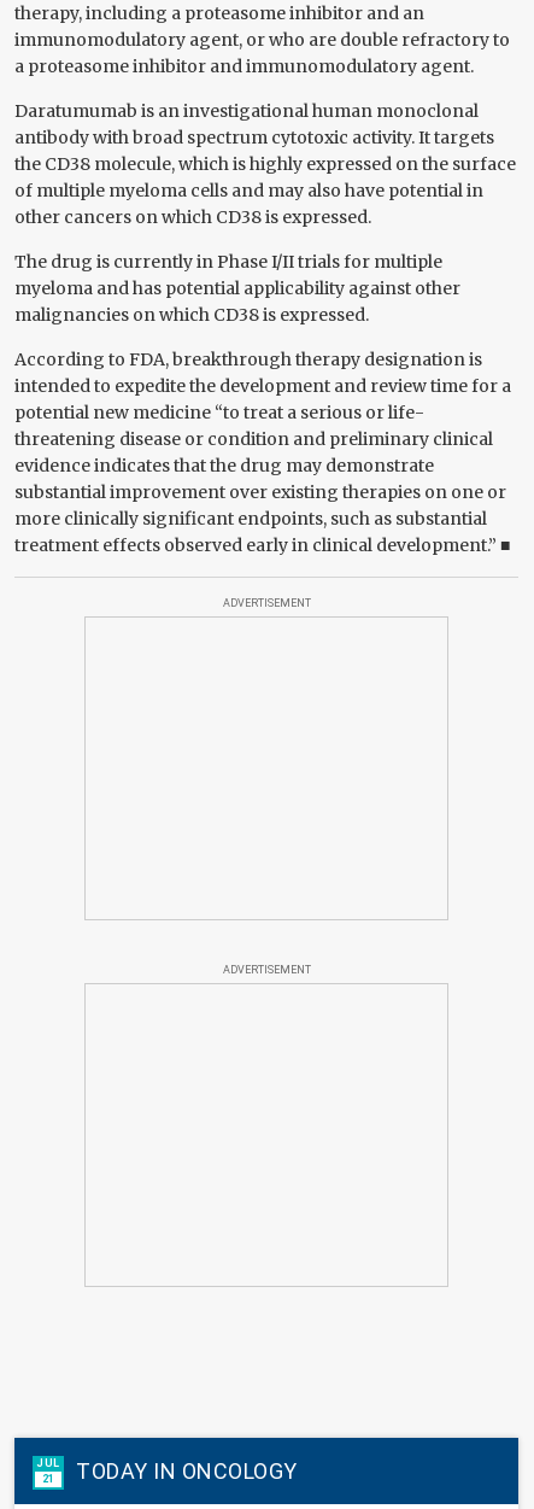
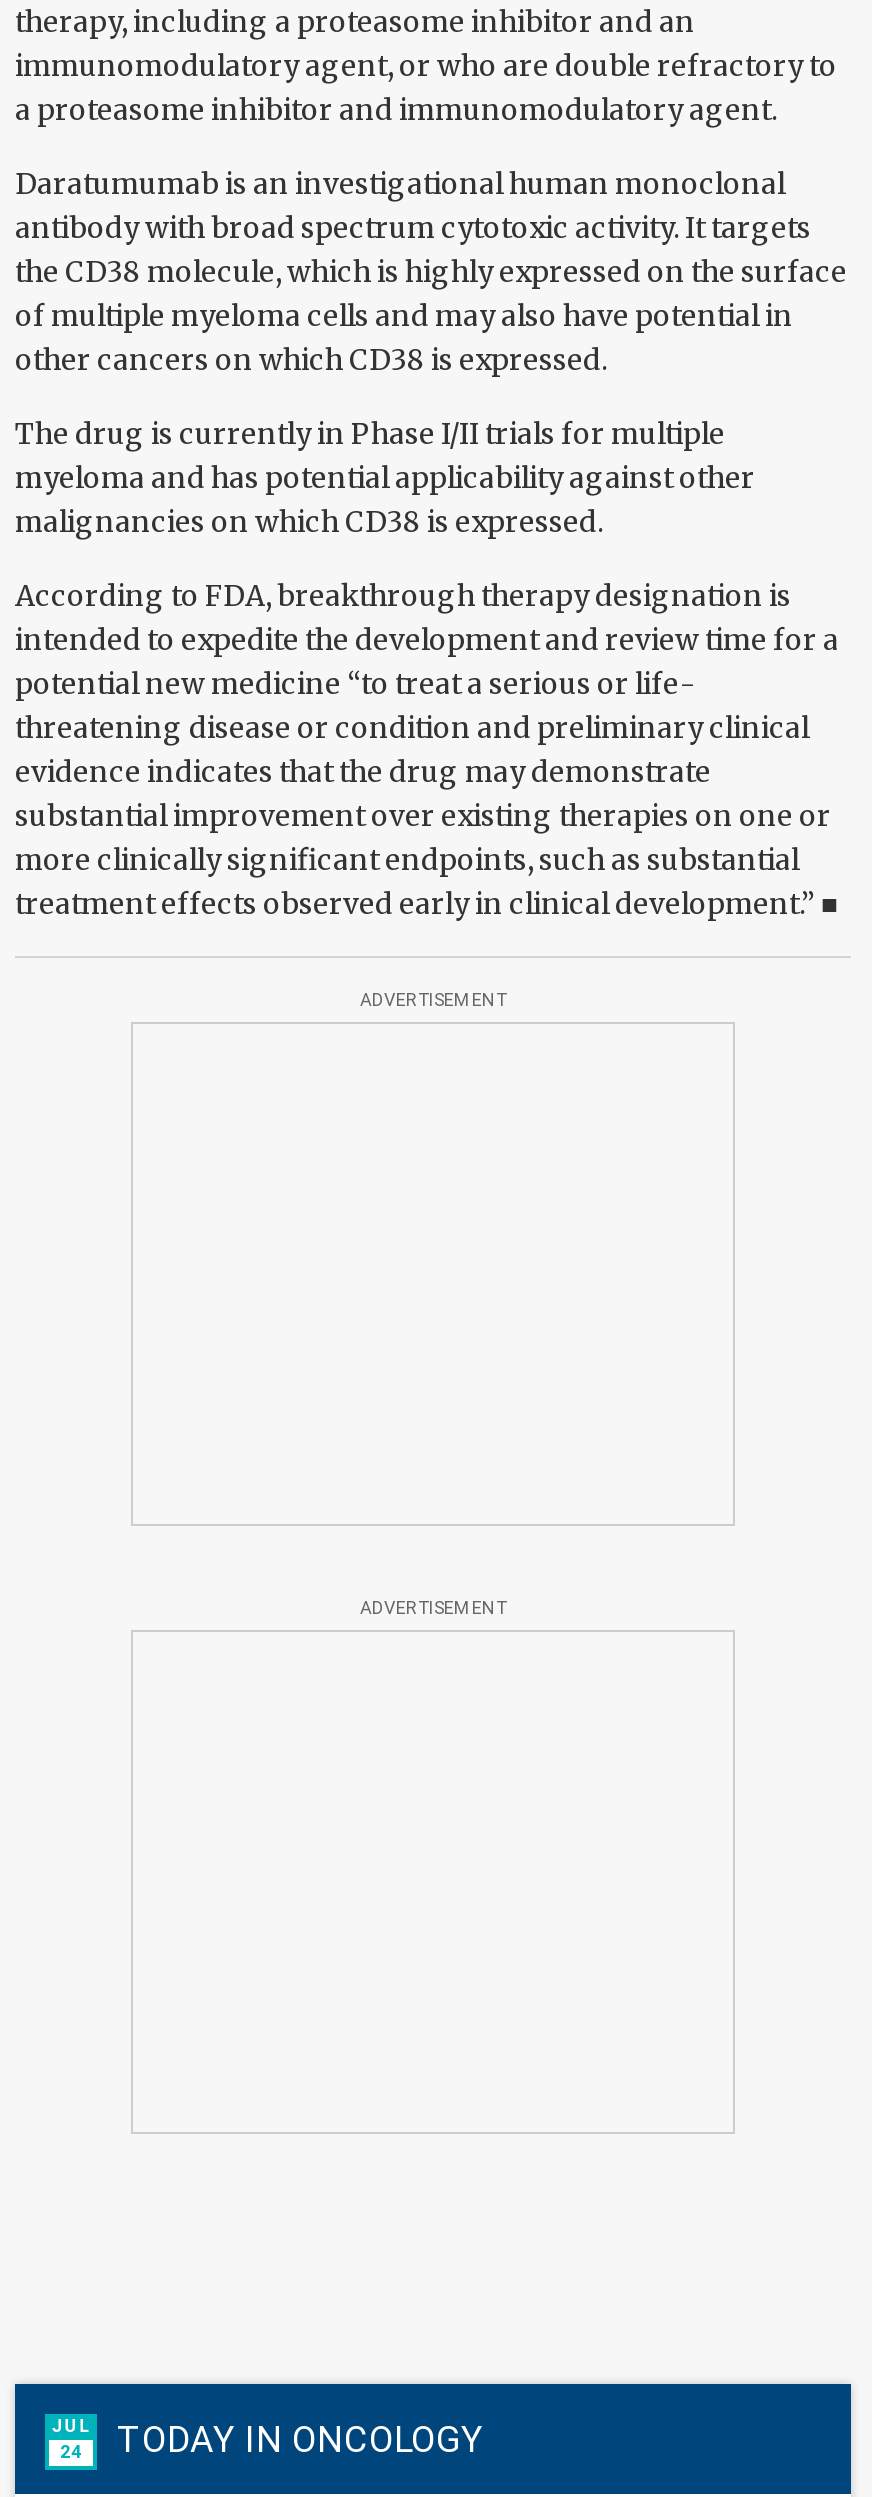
[36,1457,297,1485] JUL 21 TODAY IN ONCOLOGY -> [51,2416,484,2462] JUL 24 TODAY IN ONCOLOGY

